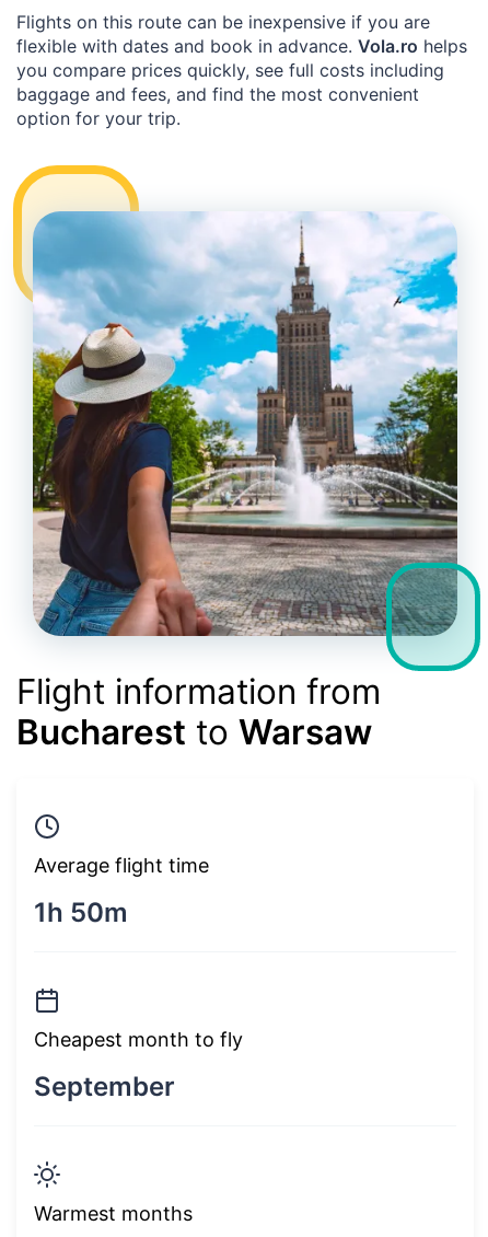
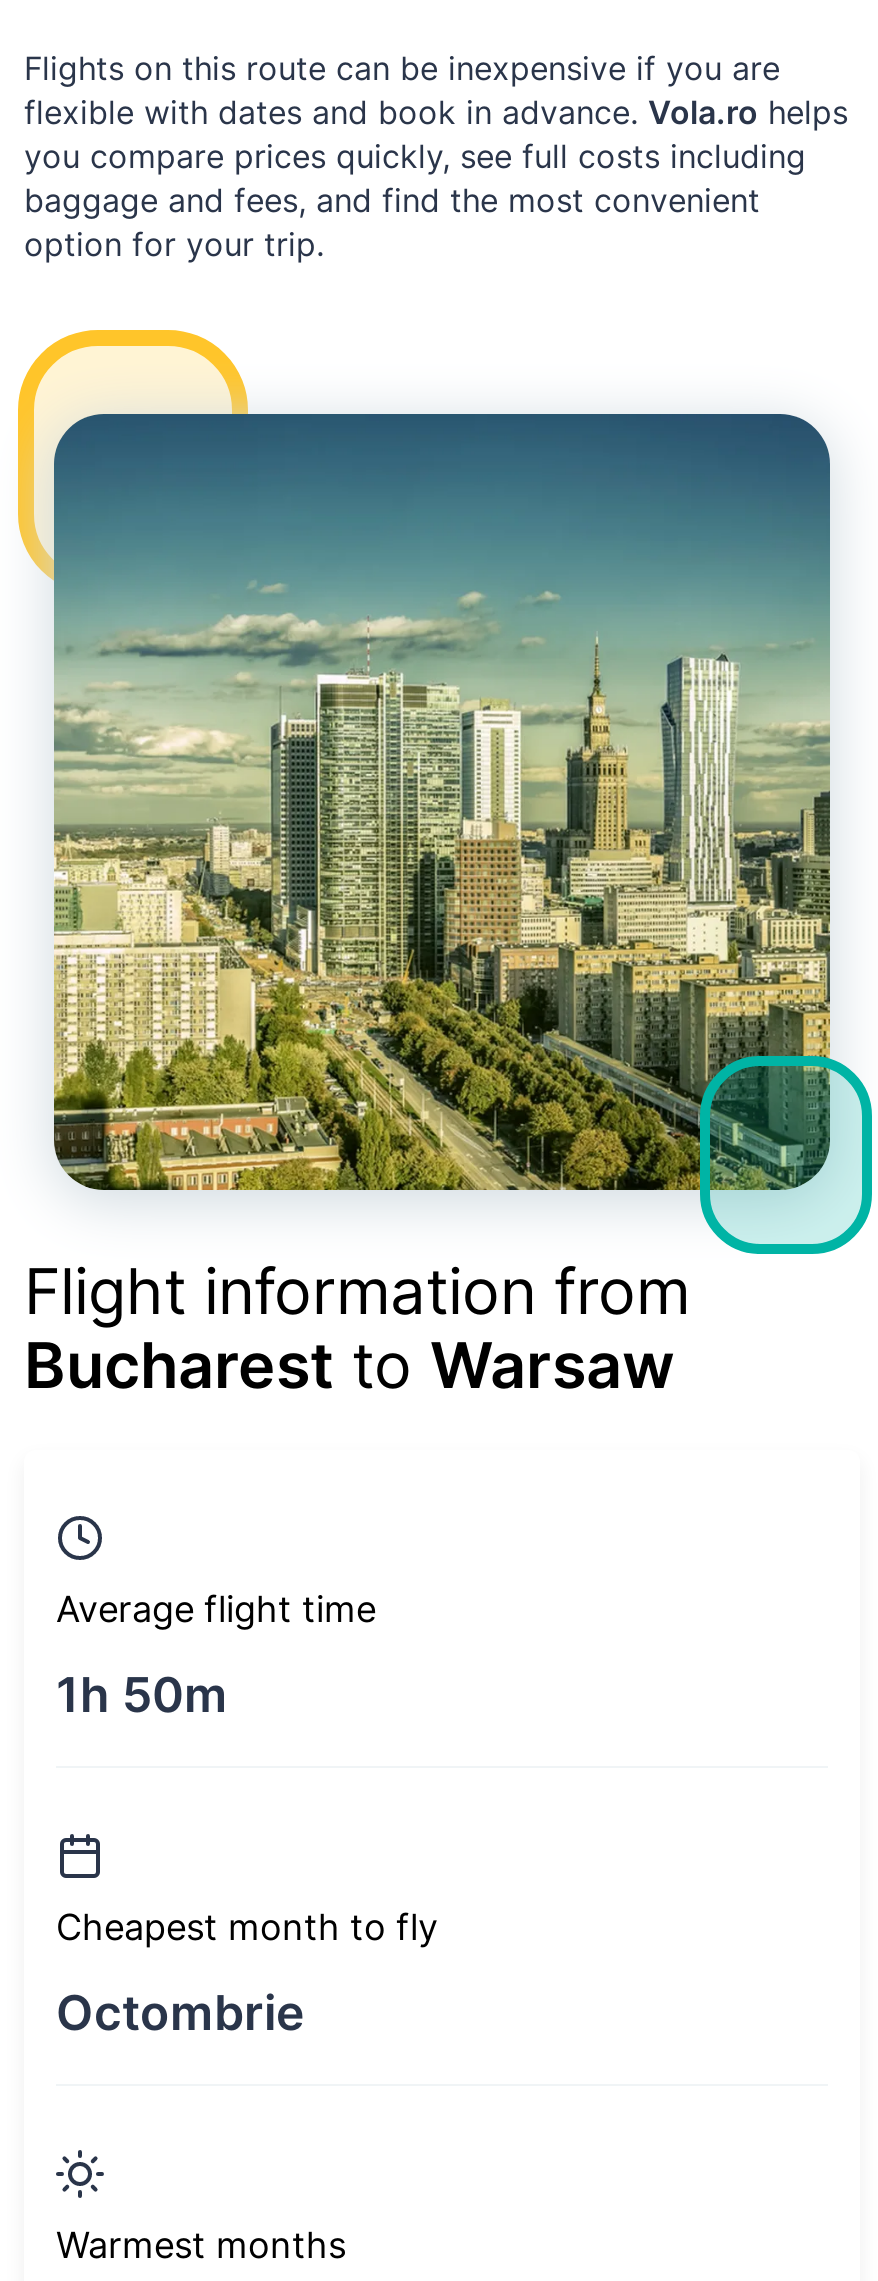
[32,210,458,637] [image] -> [52,412,832,1192] [image]
[34,1071,175,1102] September -> [56,1984,304,2042] Octombrie

